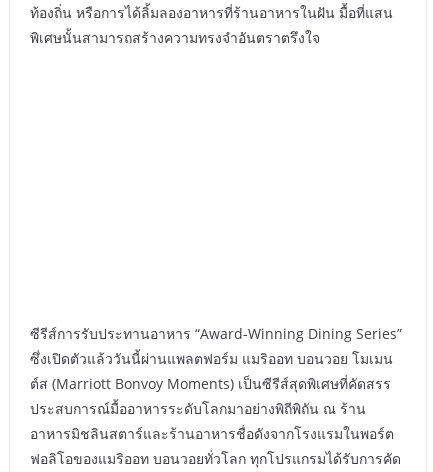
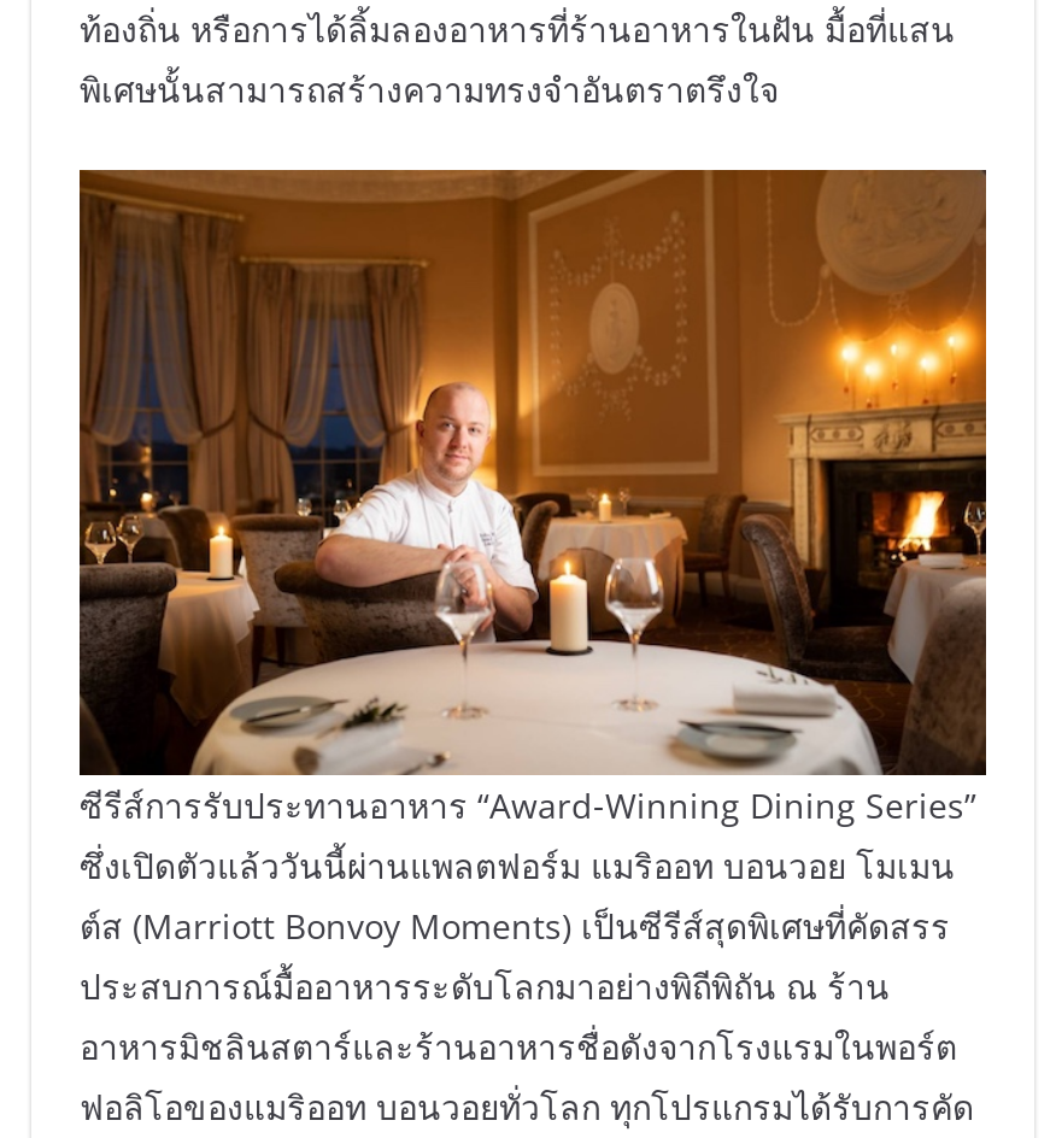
none -> [77,166,988,776] [image]

